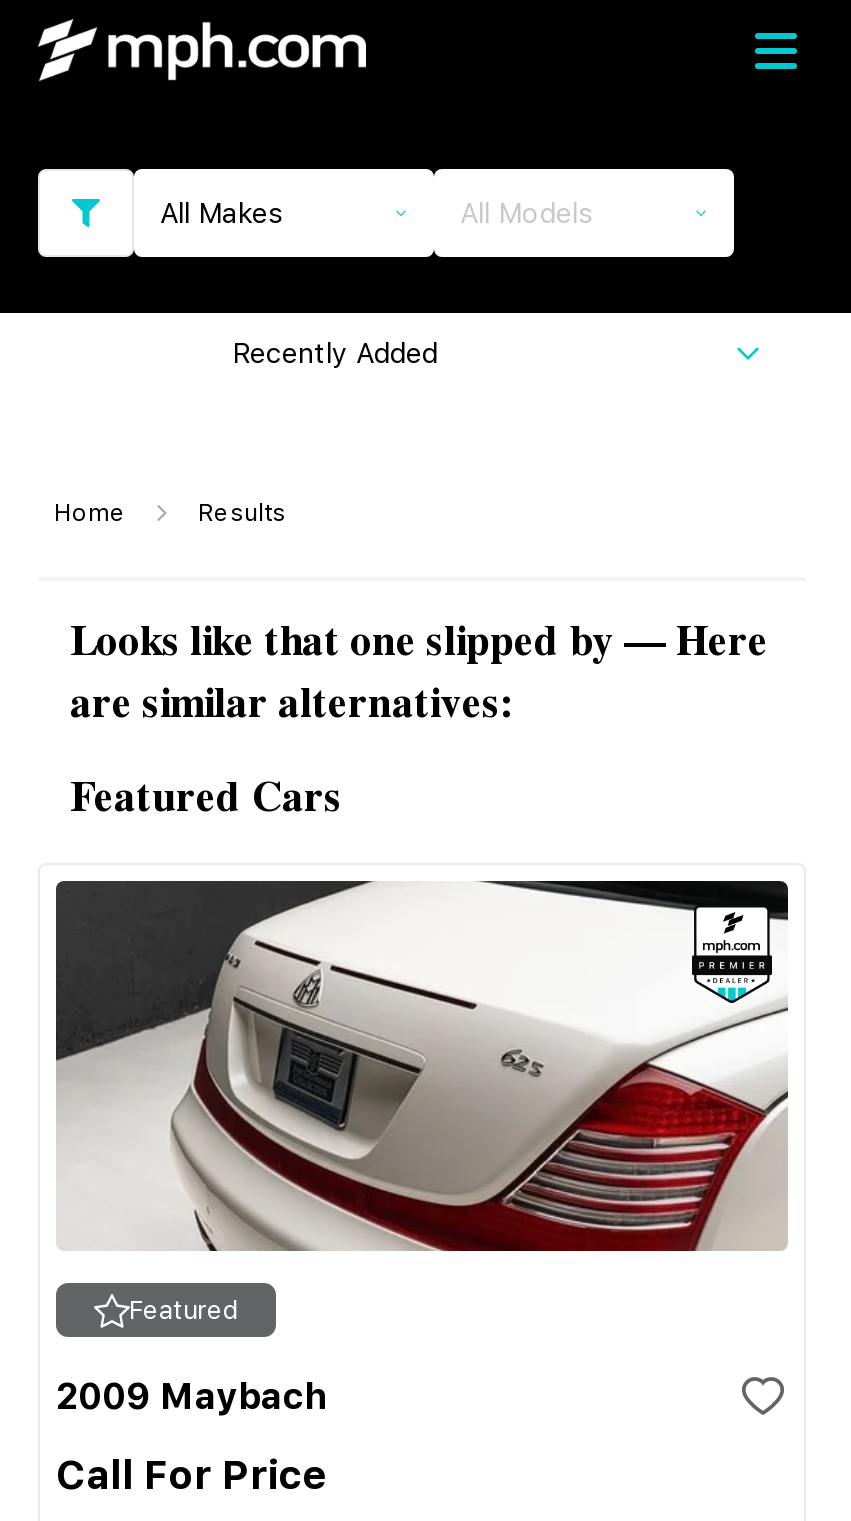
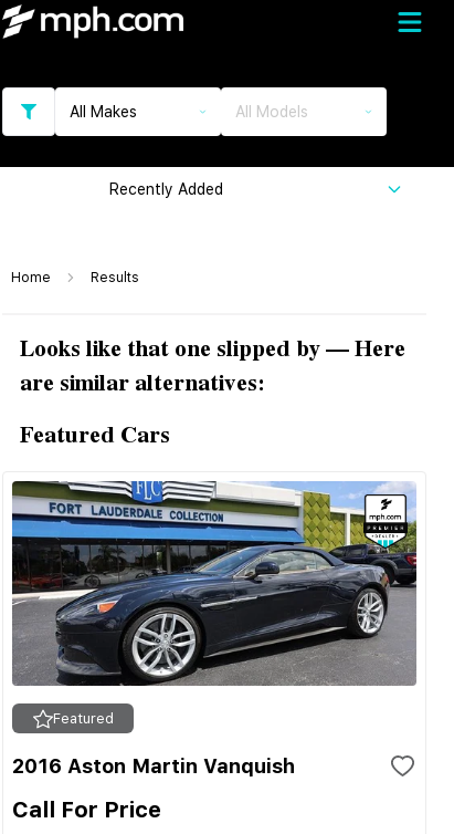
[54,879,790,1253] [image] -> [11,480,418,687] [image]
[56,1375,326,1417] 2009 Maybach -> [12,754,295,778] 2016 Aston Martin Vanquish

